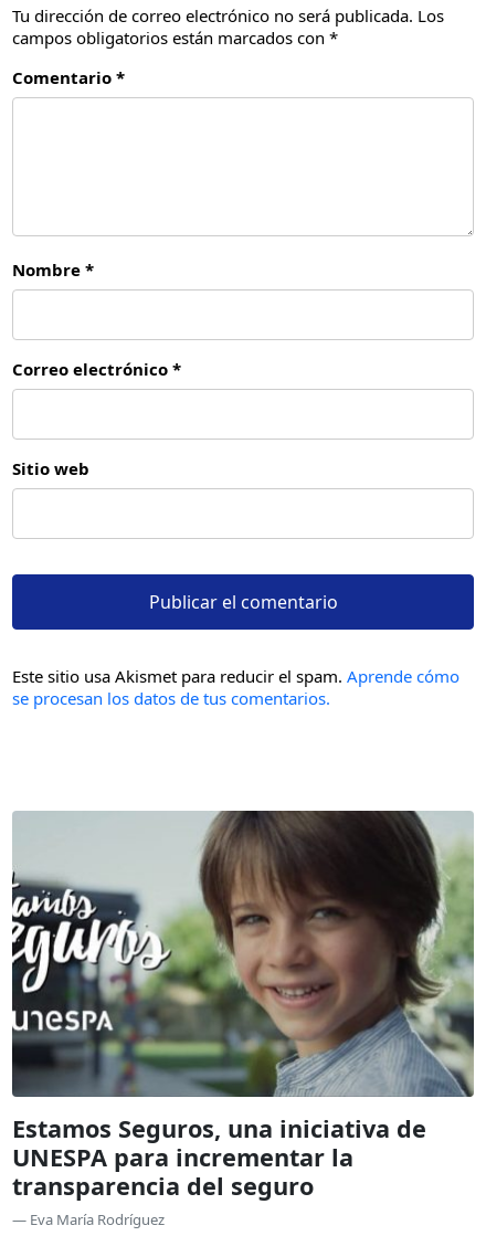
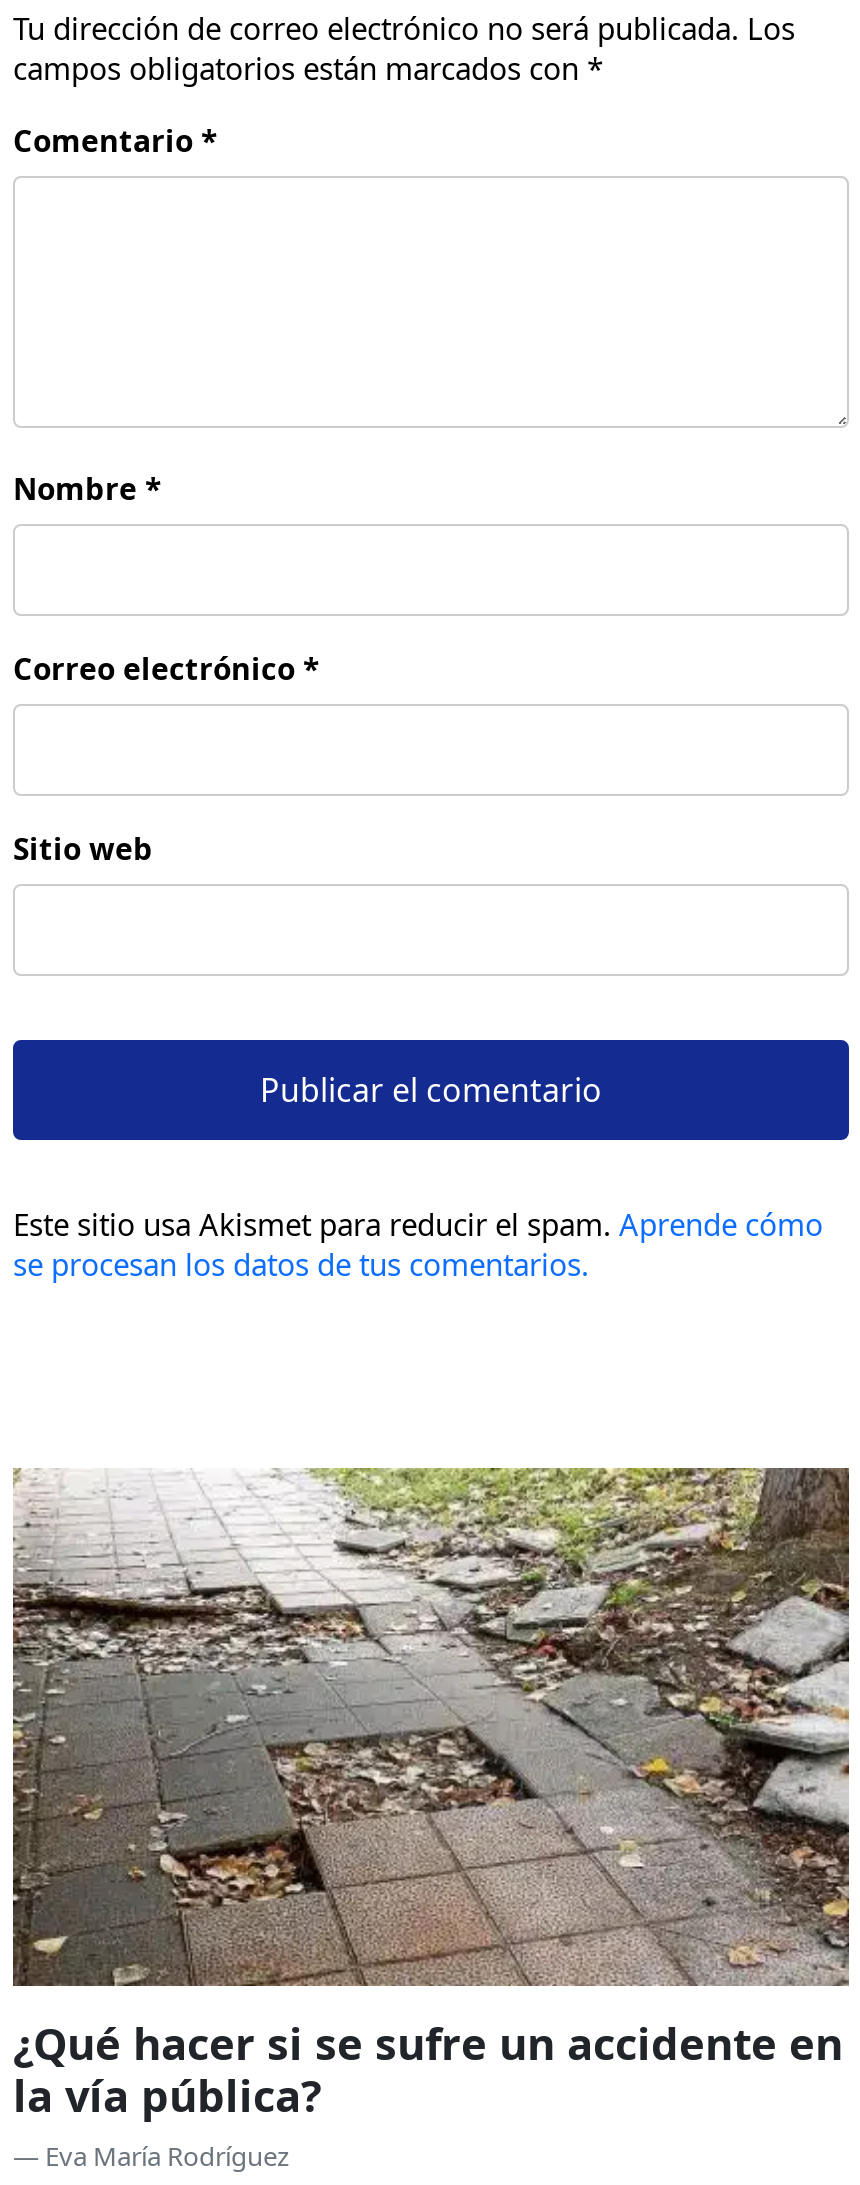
[12,810,474,1202] [image] | Estamos Seguros, una iniciativa de | UNESPA para incrementar la | transparencia del seguro -> [11,1466,851,2124] [image] | ¿Qué hacer si se sufre un accidente en | la vía pública?

